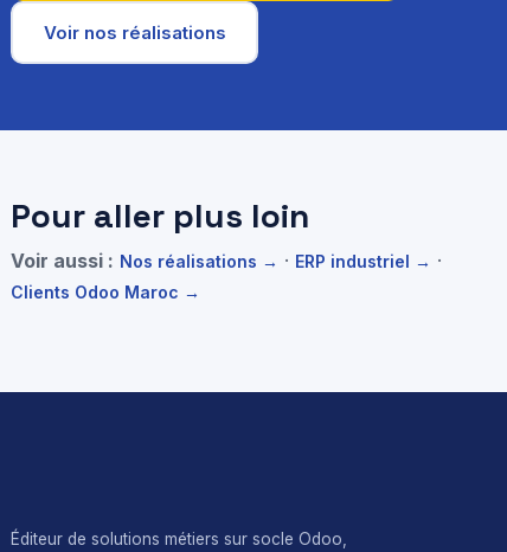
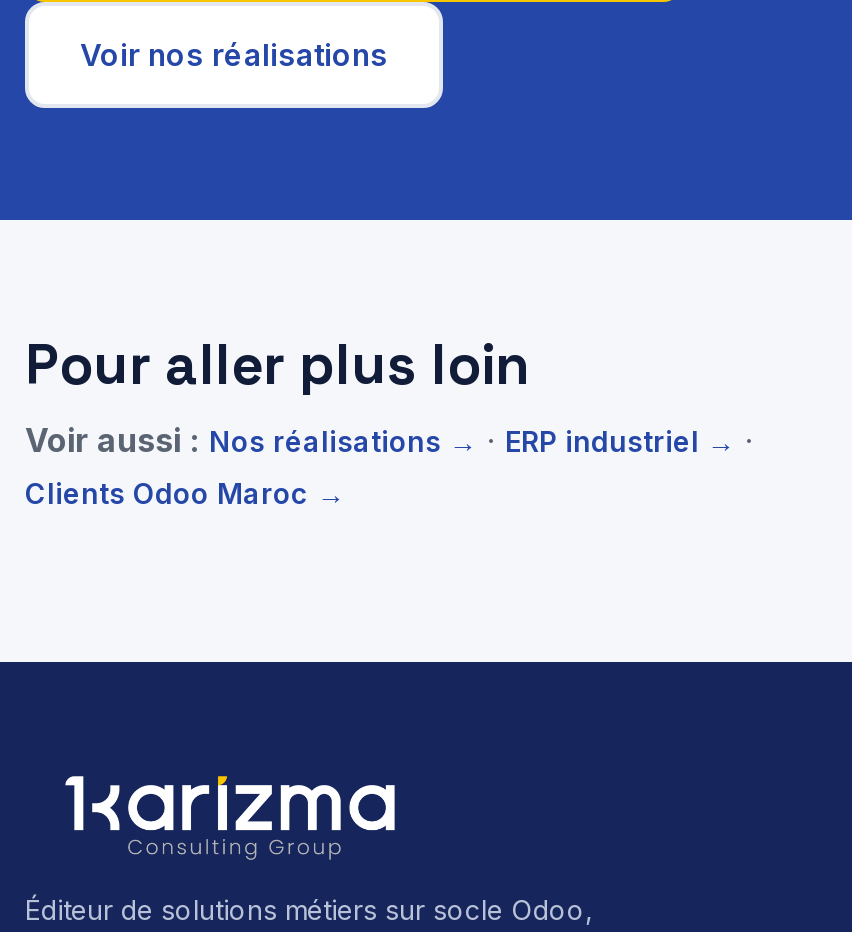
none -> [63,774,397,860] [image]

